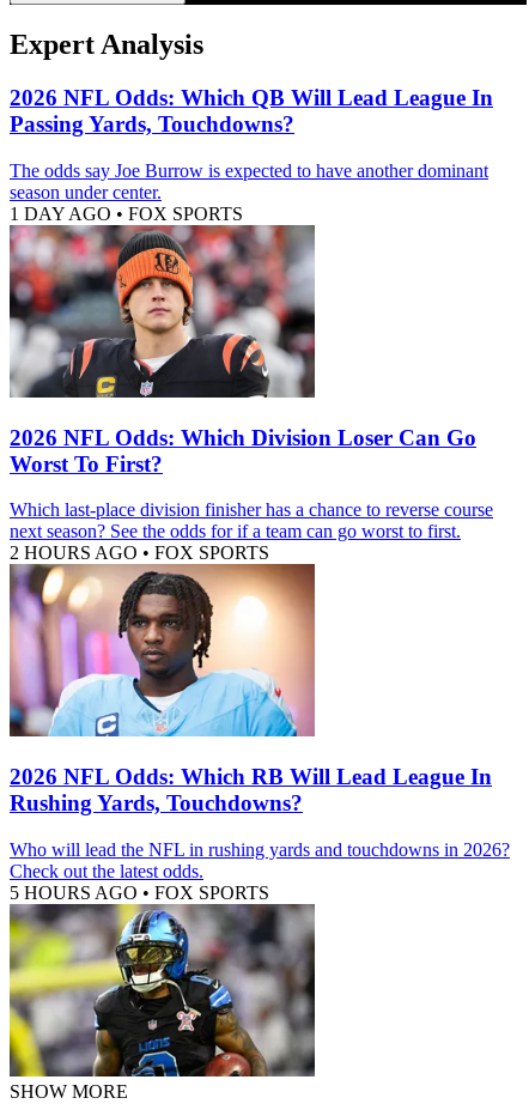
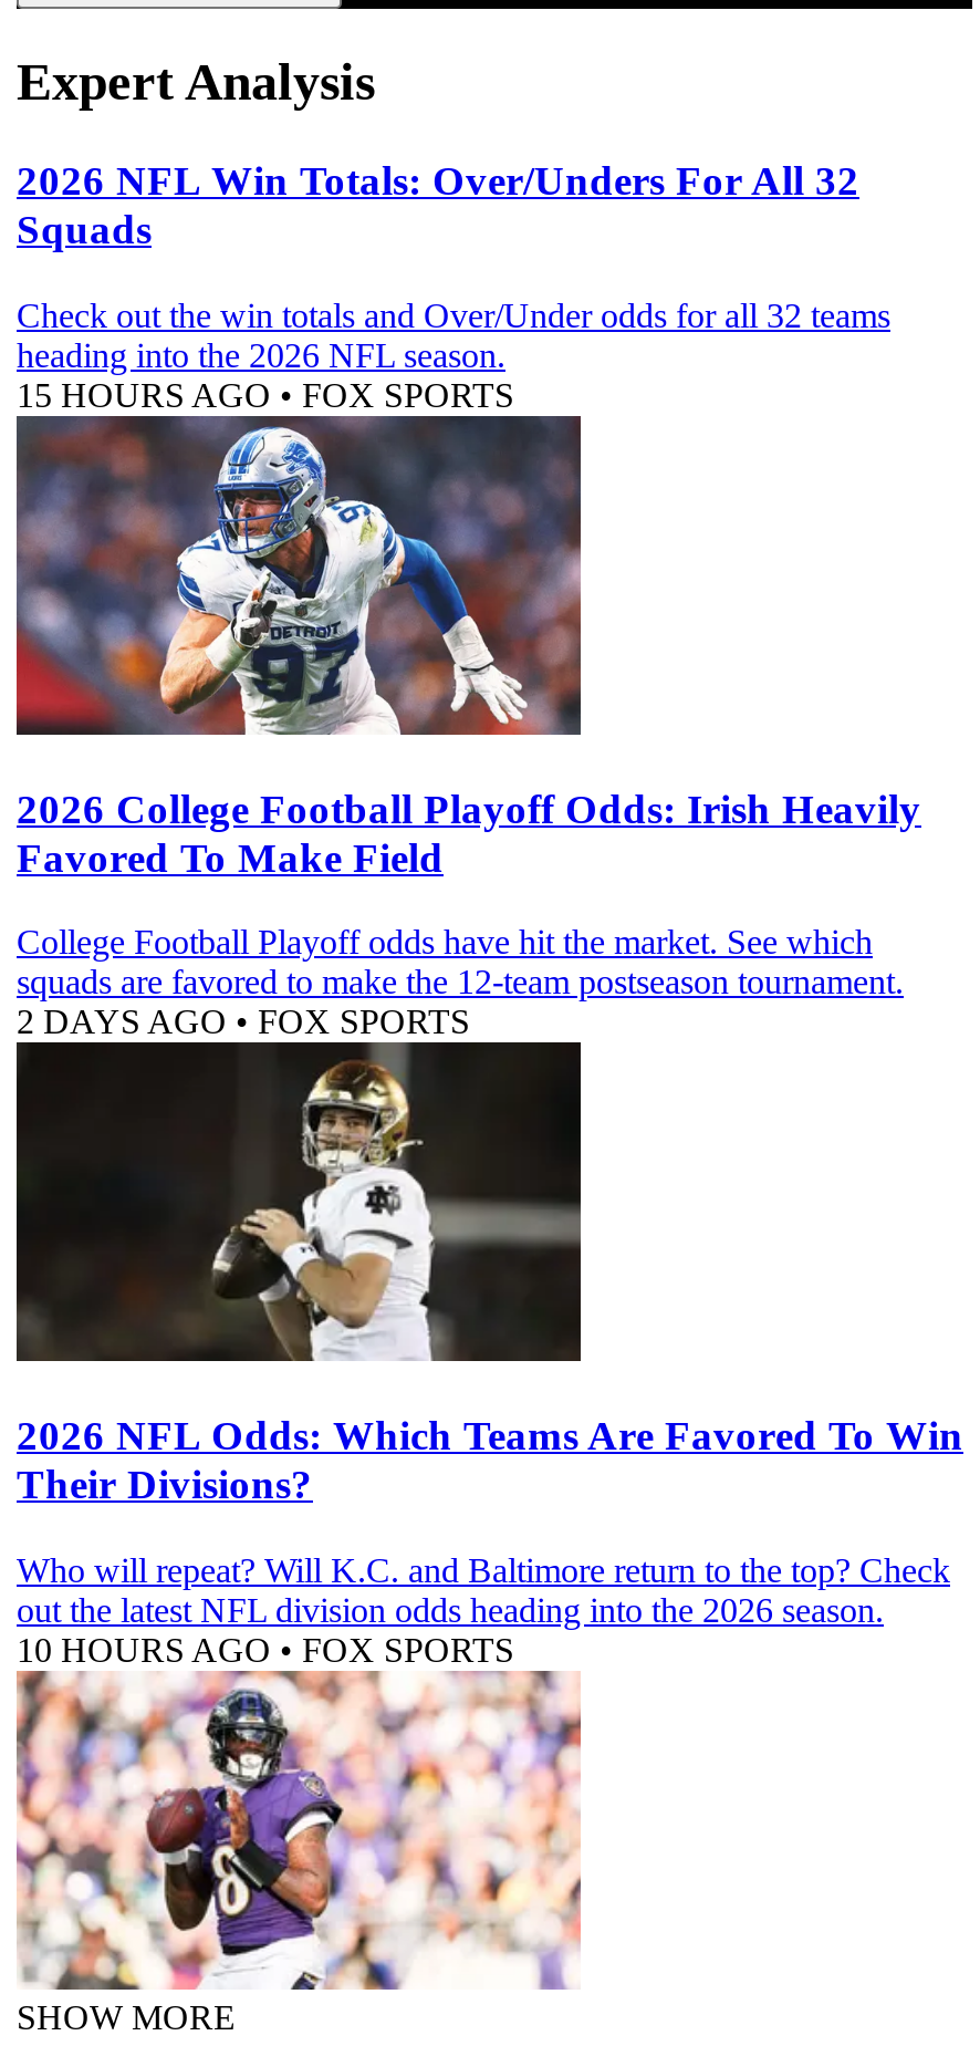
[10,85,493,137] 2026 NFL Odds: Which QB Will Lead League In | Passing Yards, Touchdowns? -> [17,158,859,253] 2026 NFL Win Totals: Over/Unders For All 32 | Squads
[10,160,488,224] The odds say Joe Burrow is expected to have another dominant | season under center. | 1 DAY AGO • FOX SPORTS -> [17,296,890,414] Check out the win totals and Over/Under odds for all 32 teams | heading into the 2026 NFL season. | 15 HOURS AGO • FOX SPORTS
[8,225,476,476] [image] | 2026 NFL Odds: Which Division Loser Can Go | Worst To First? -> [14,418,921,880] [image] | 2026 College Football Playoff Odds: Irish Heavily | Favored To Make Field
[8,500,493,738] [image] | Which last-place division finisher has a chance to reverse course | next season? See the odds for if a team can go worst to first. | 2 HOURS AGO • FOX SPORTS -> [14,924,904,1363] [image] | College Football Playoff odds have hit the market. See which | squads are favored to make the 12-team postseason tournament. | 2 DAYS AGO • FOX SPORTS
[10,764,492,815] 2026 NFL Odds: Which RB Will Lead League In | Rushing Yards, Touchdowns? -> [17,1412,963,1507] 2026 NFL Odds: Which Teams Are Favored To Win | Their Divisions?
[10,839,510,903] Who will lead the NFL in rushing yards and touchdowns in 2026? | Check out the latest odds. | 5 HOURS AGO • FOX SPORTS -> [17,1551,950,1668] Who will repeat? Will K.C. and Baltimore return to the top? Check | out the latest NFL division odds heading into the 2026 season. | 10 HOURS AGO • FOX SPORTS
[8,903,316,1078] [image] -> [14,1671,583,1992] [image]

